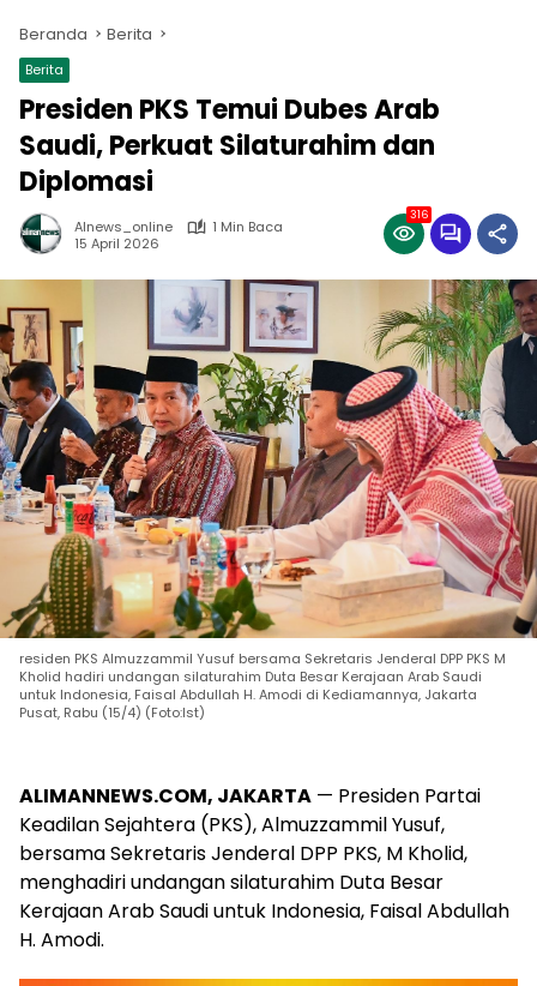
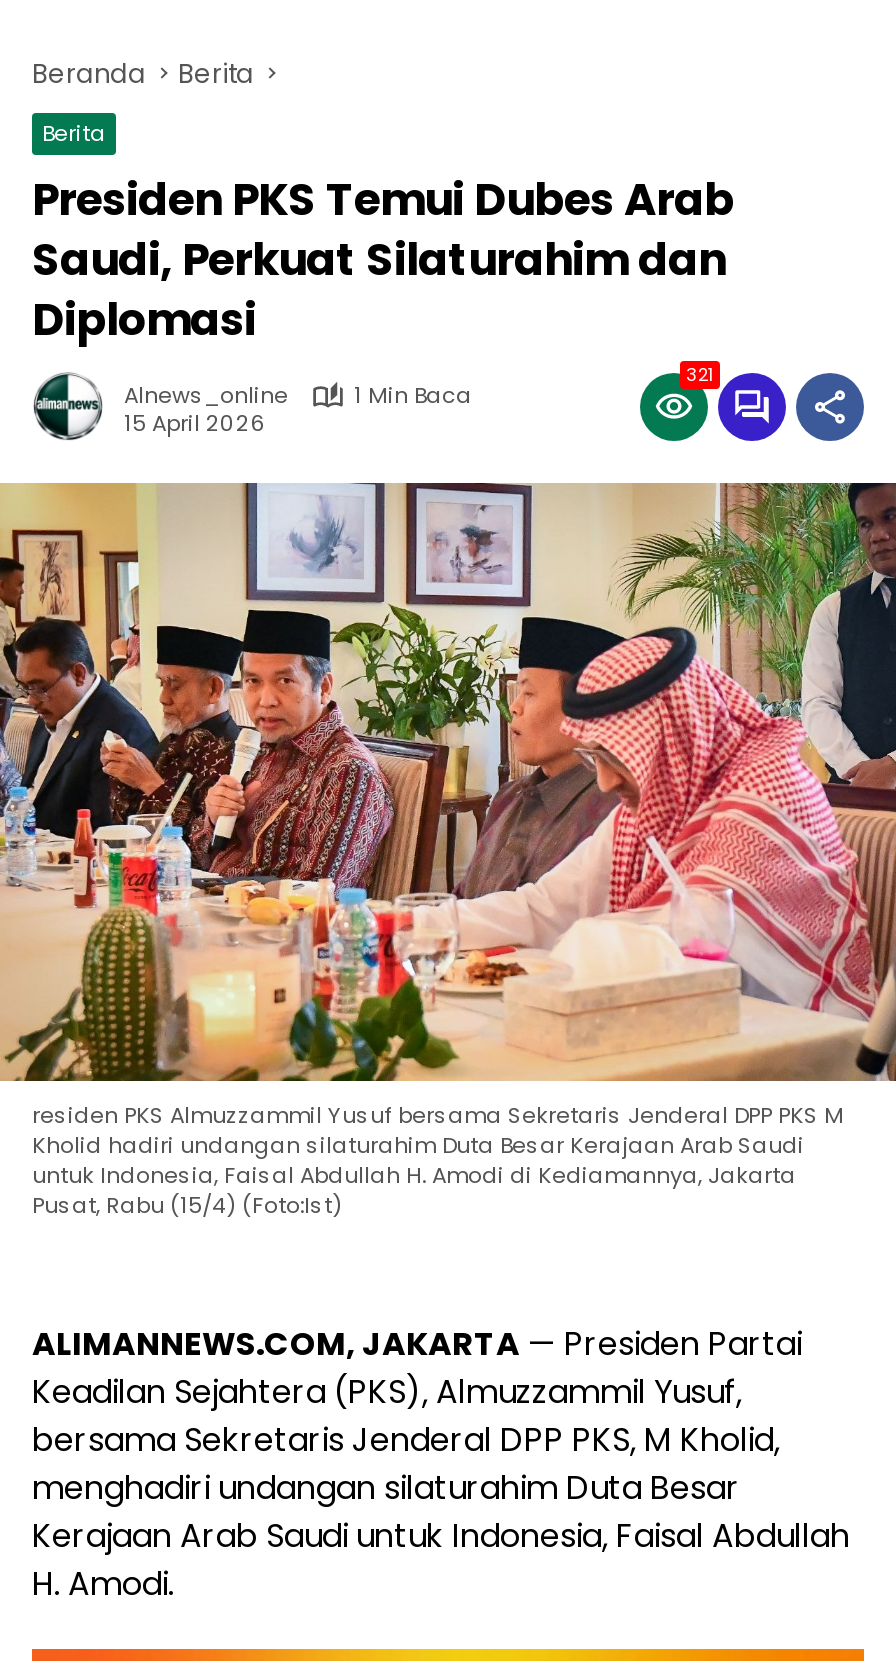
[410,208,428,222] 316 -> [686,363,714,387] 321

